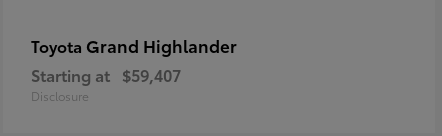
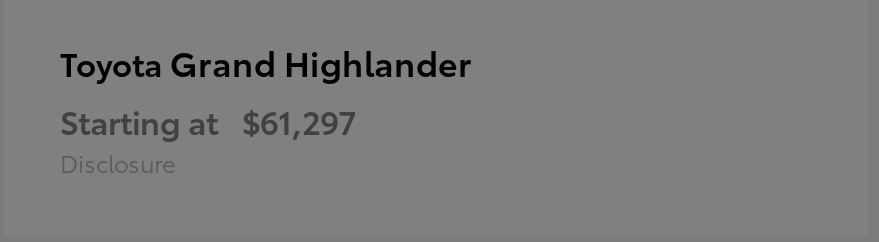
[31,63,181,86] Starting at $59,407 -> [60,97,356,143] Starting at $61,297

